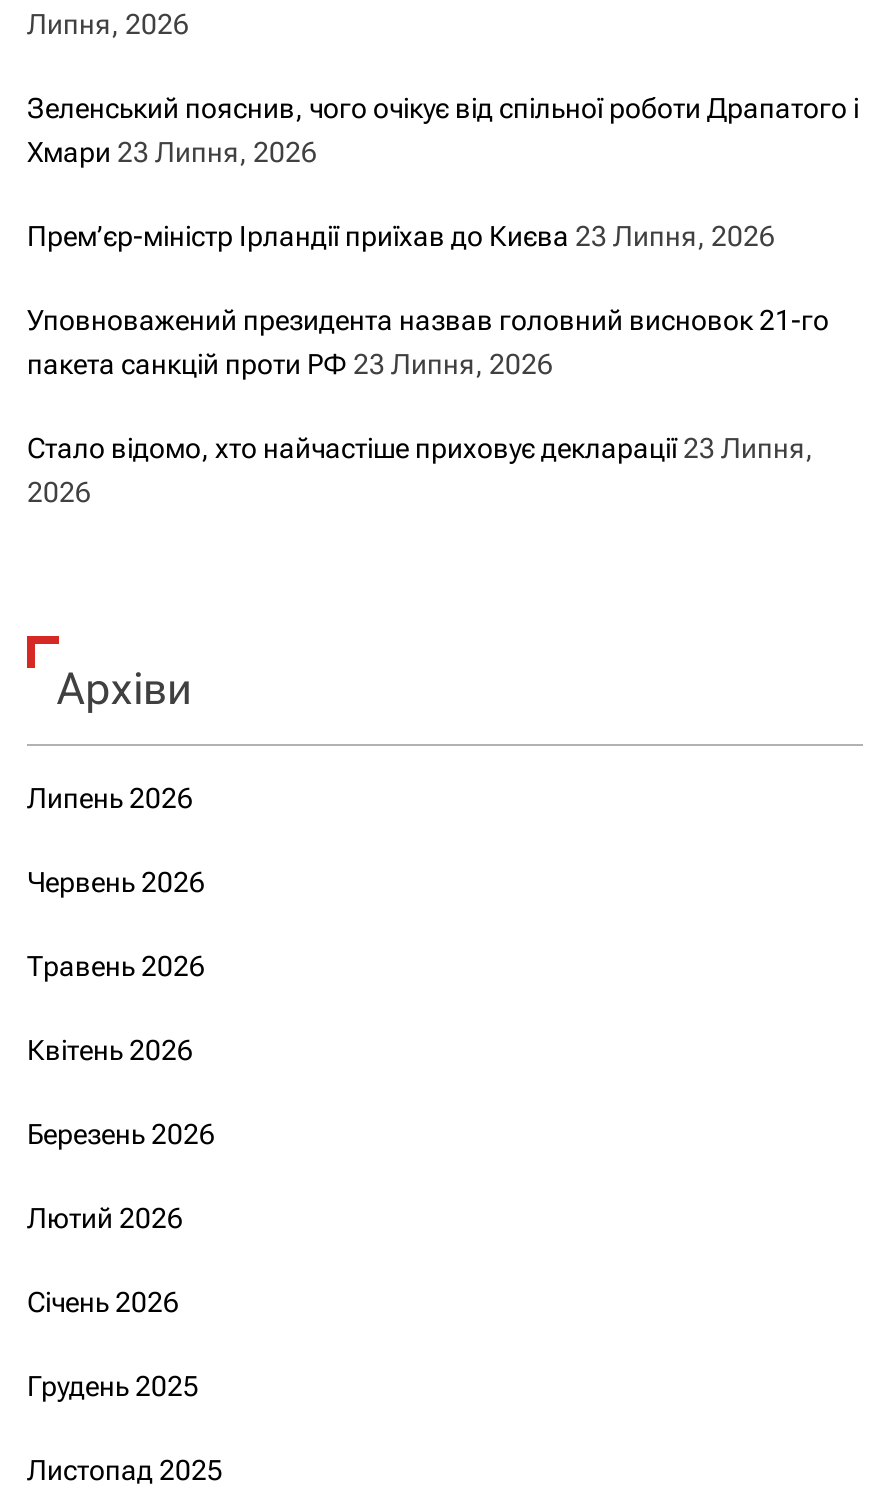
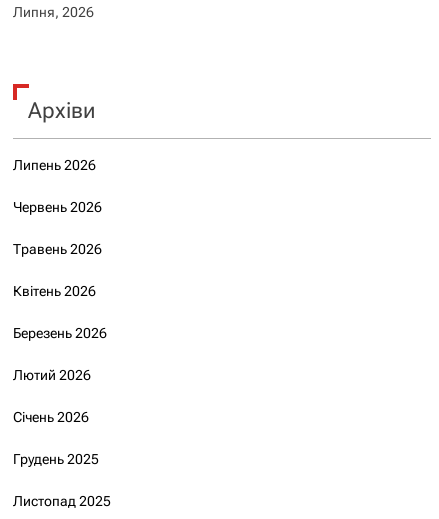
[27,92,859,508] Зеленський пояснив, чого очікує від спільної роботи Драпатого і | Хмари 23 Липня, 2026 | Прем’єр-міністр Ірландії приїхав до Києва 23 Липня, 2026 | Уповноважений президента назвав головний висновок 21-го | пакета санкцій проти РФ 23 Липня, 2026 | Стало відомо, хто найчастіше приховує декларації 23 Липня, | 2026 -> none

